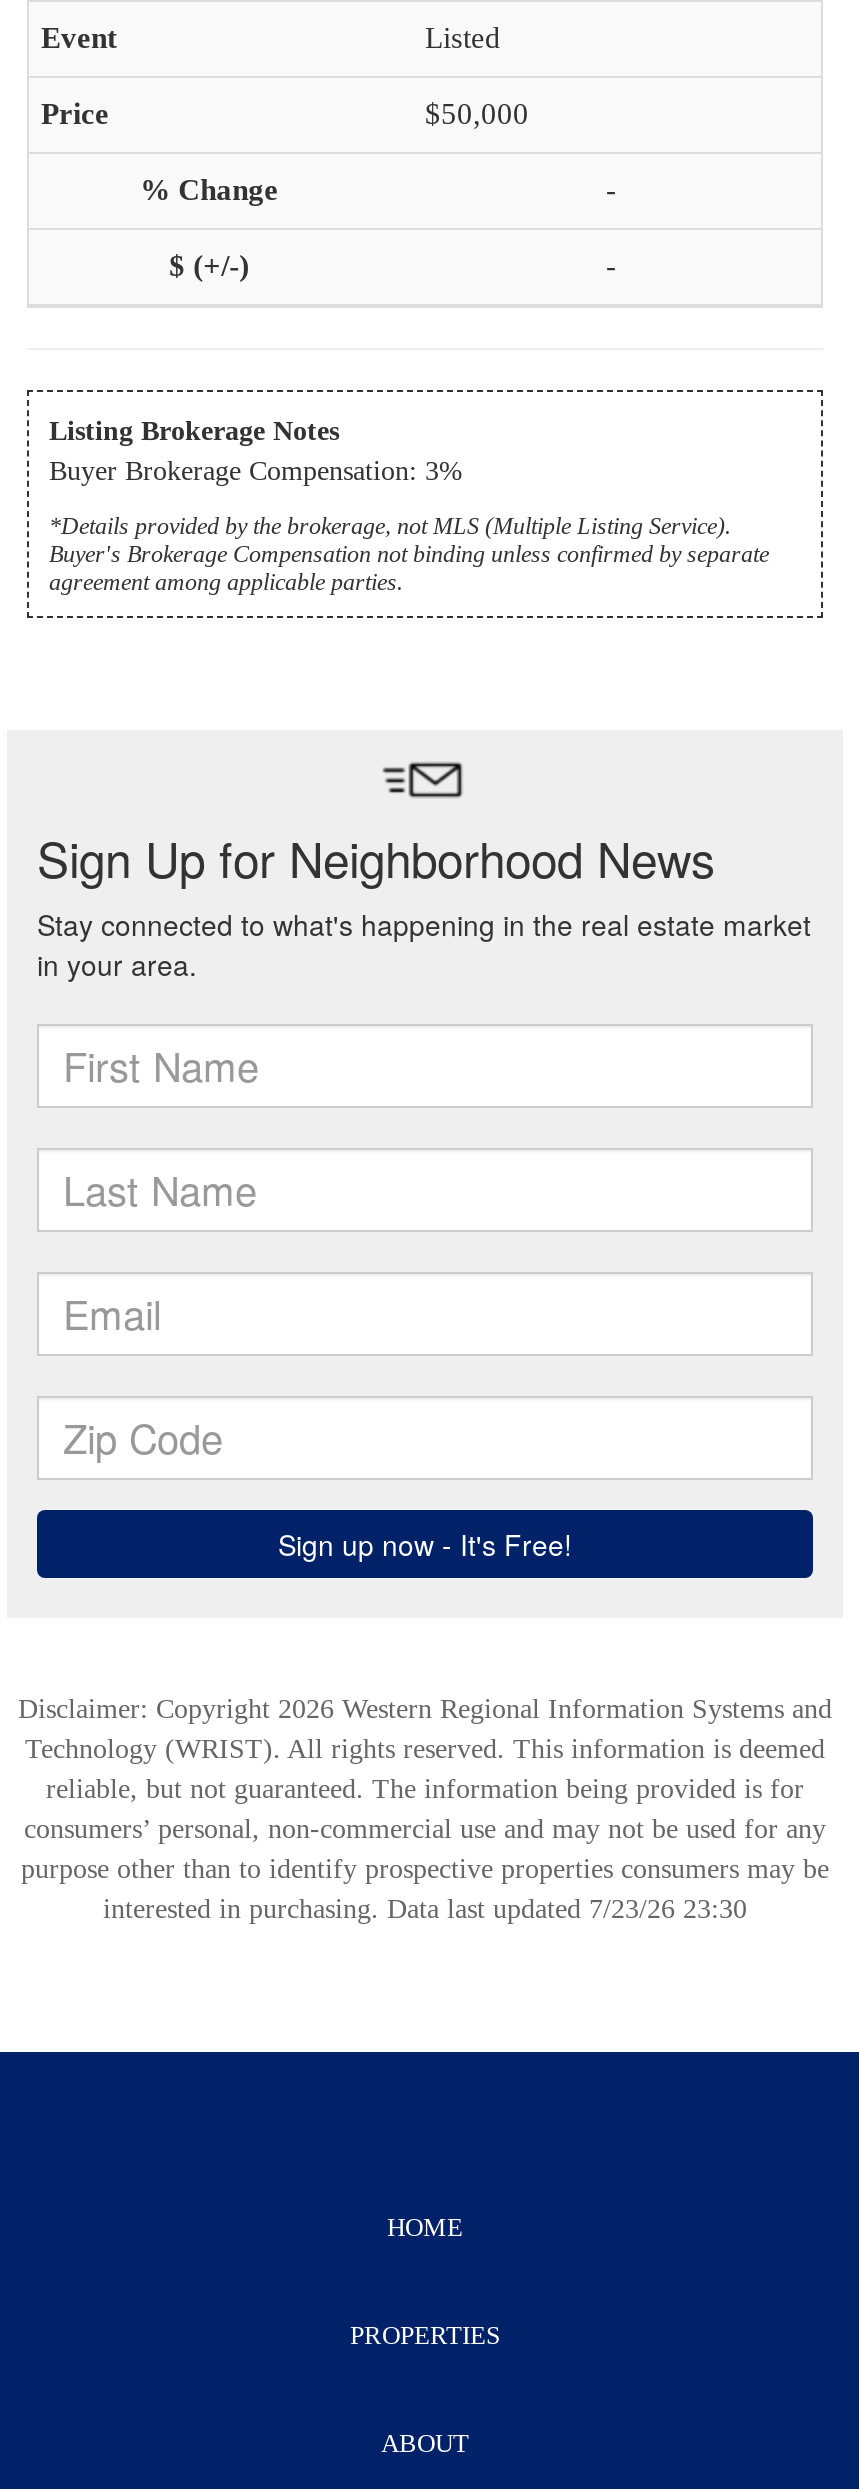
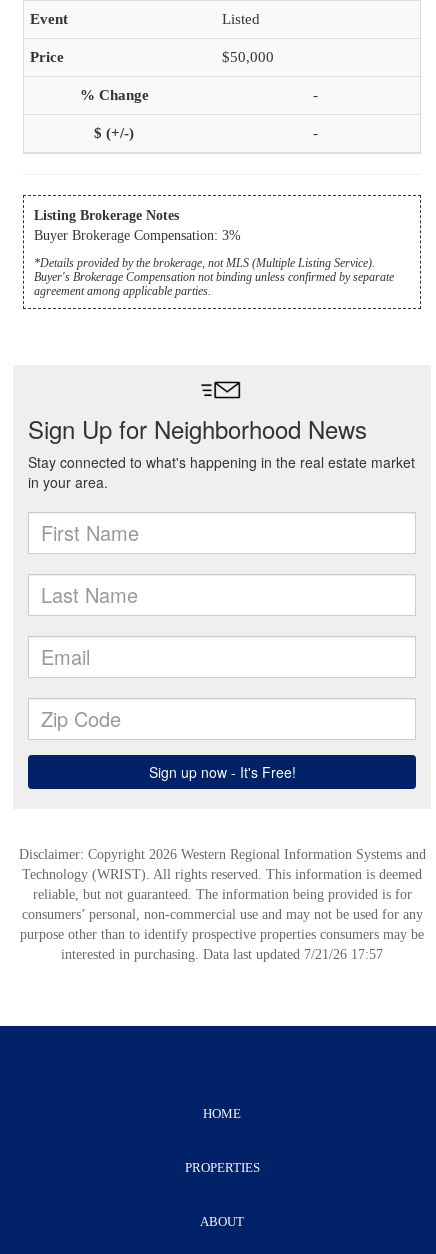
[103,1894,747,1924] interested in purchasing. Data last updated 7/23/26 23:30 -> [61,947,383,962] interested in purchasing. Data last updated 7/21/26 17:57

